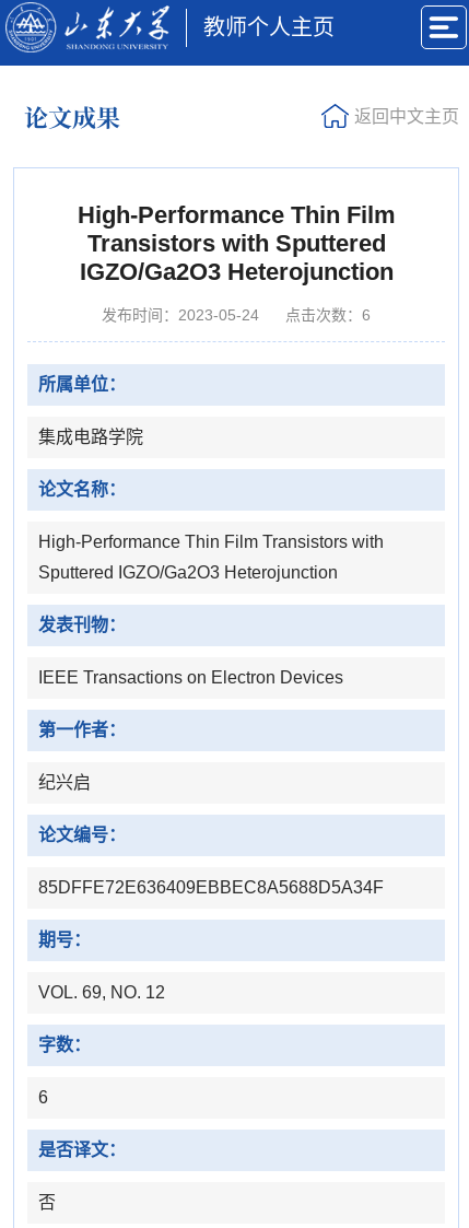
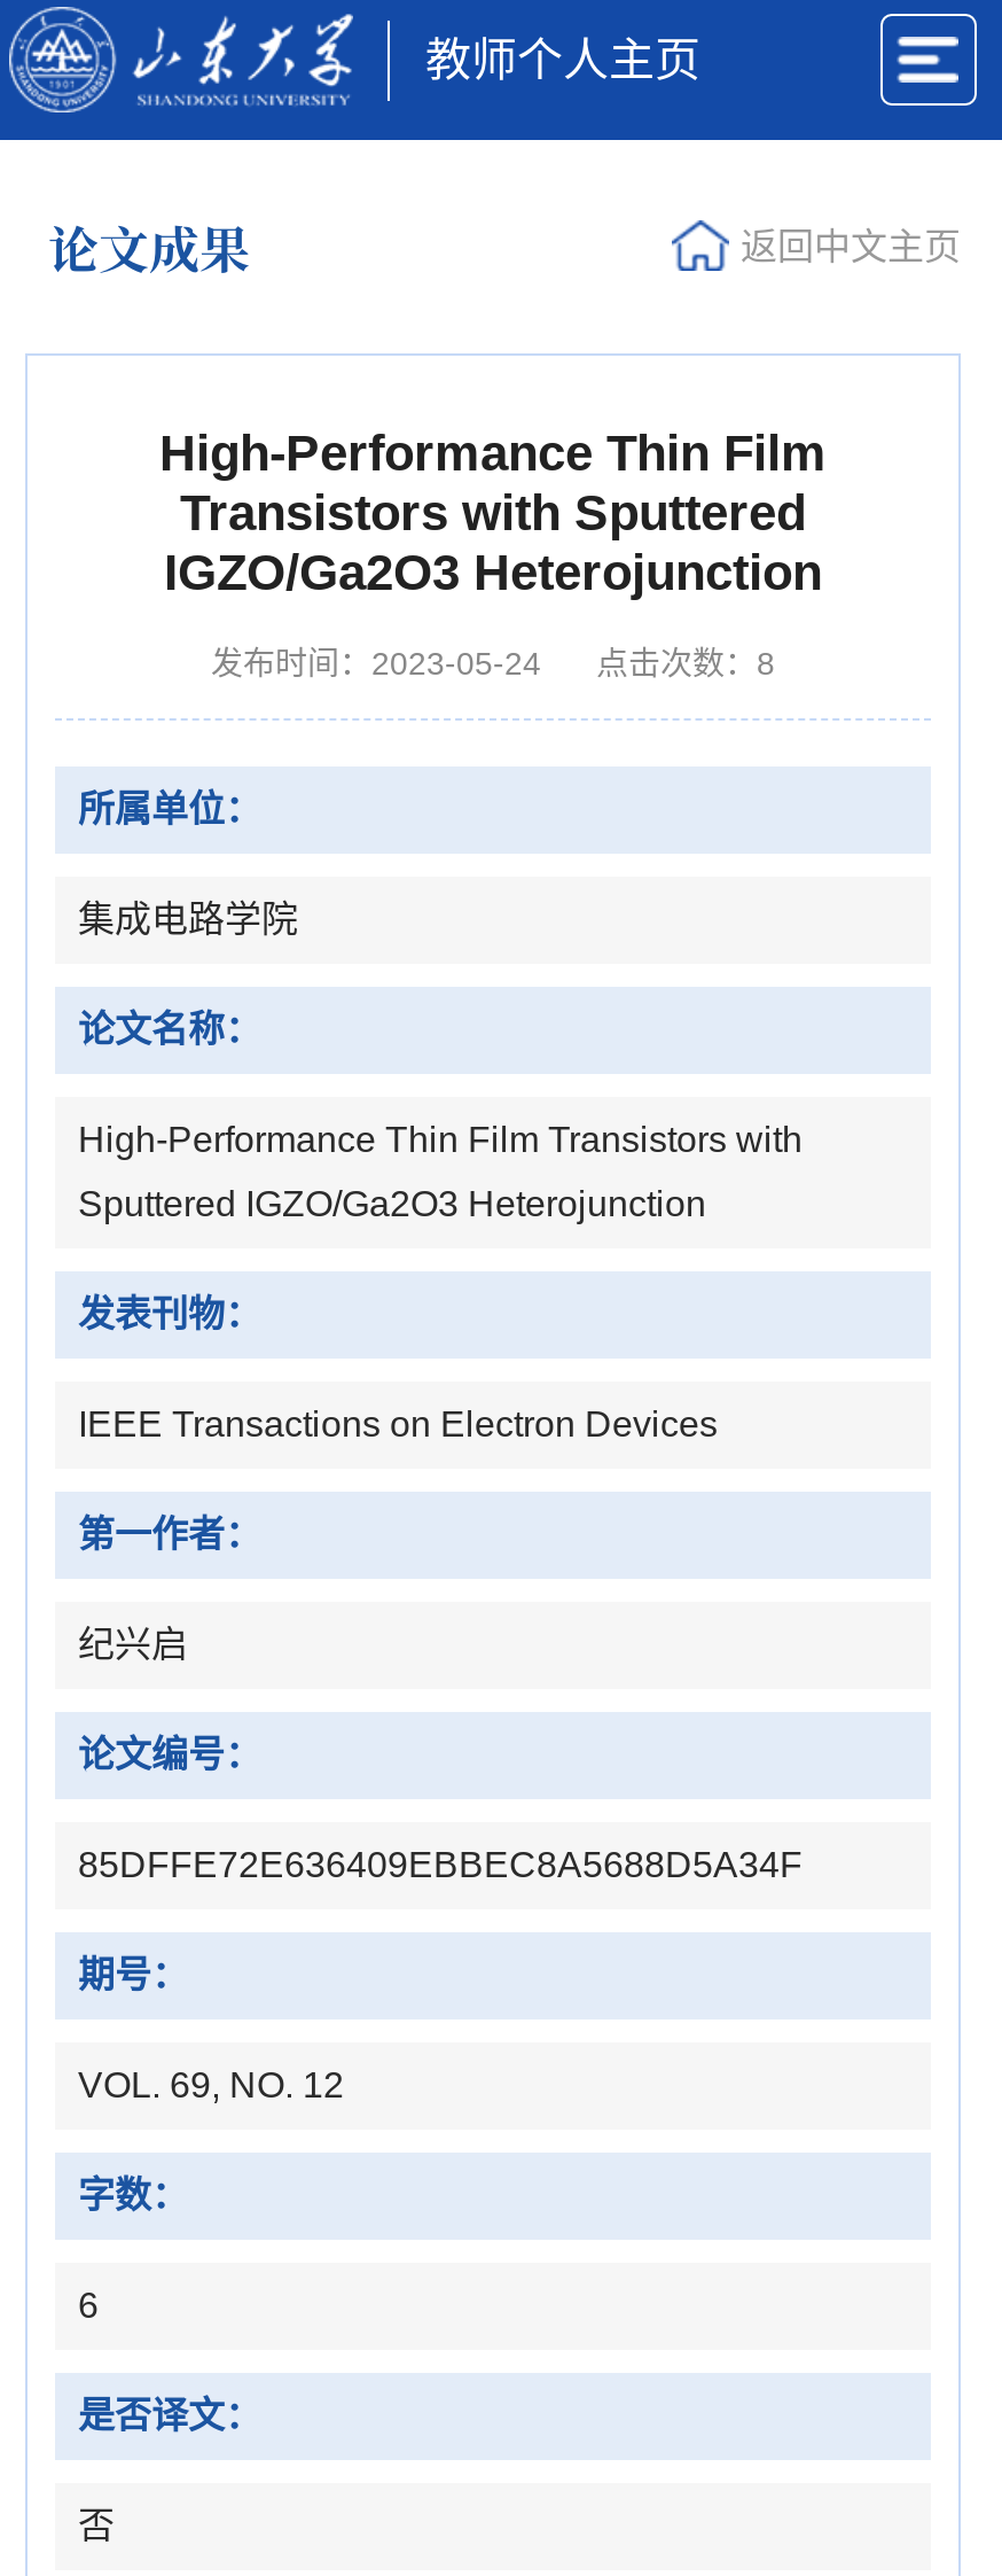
[102,306,371,324] 发布时间：2023-05-24 点击次数：6 -> [211,645,775,682] 发布时间：2023-05-24 点击次数：8

